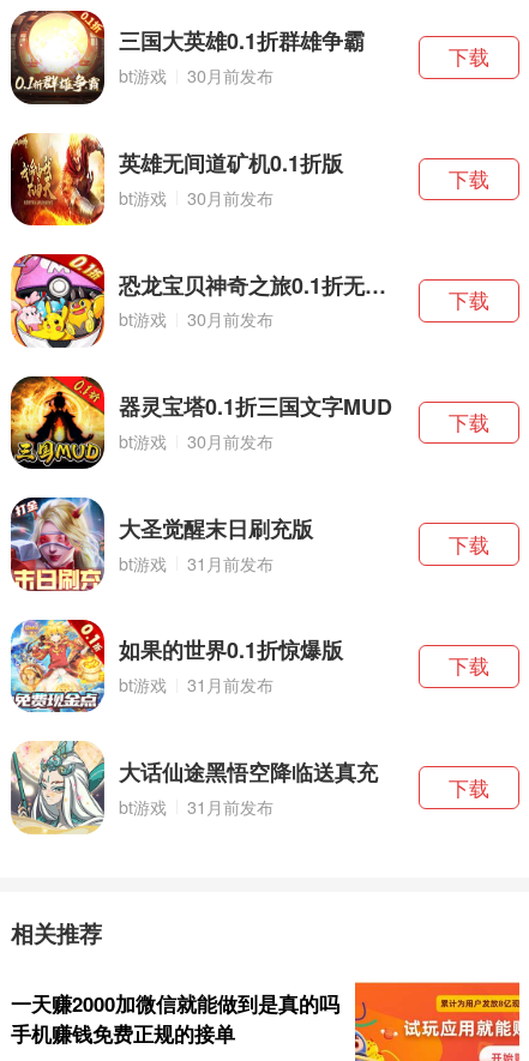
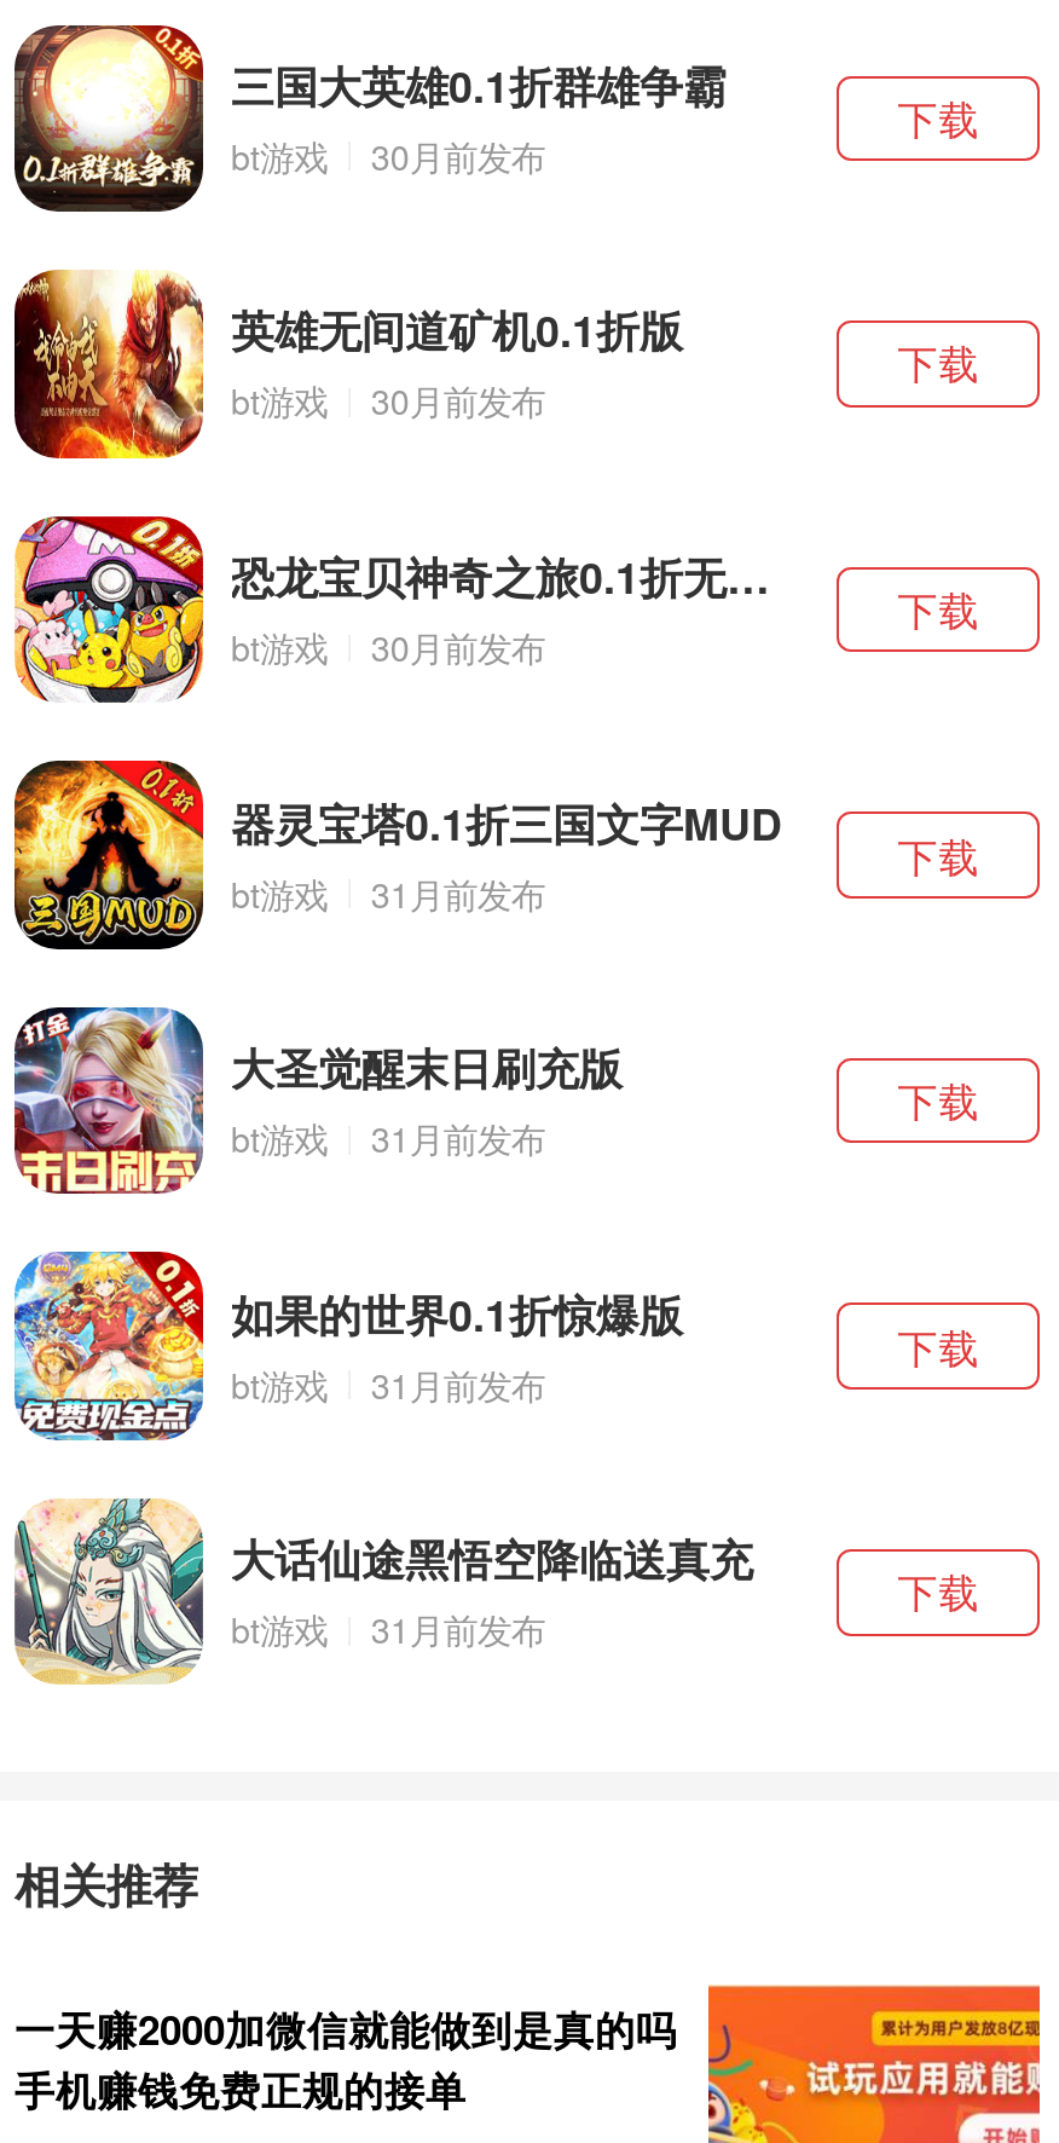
[118,429,274,453] bt游戏 30月前发布 -> [231,868,545,917] bt游戏 31月前发布

